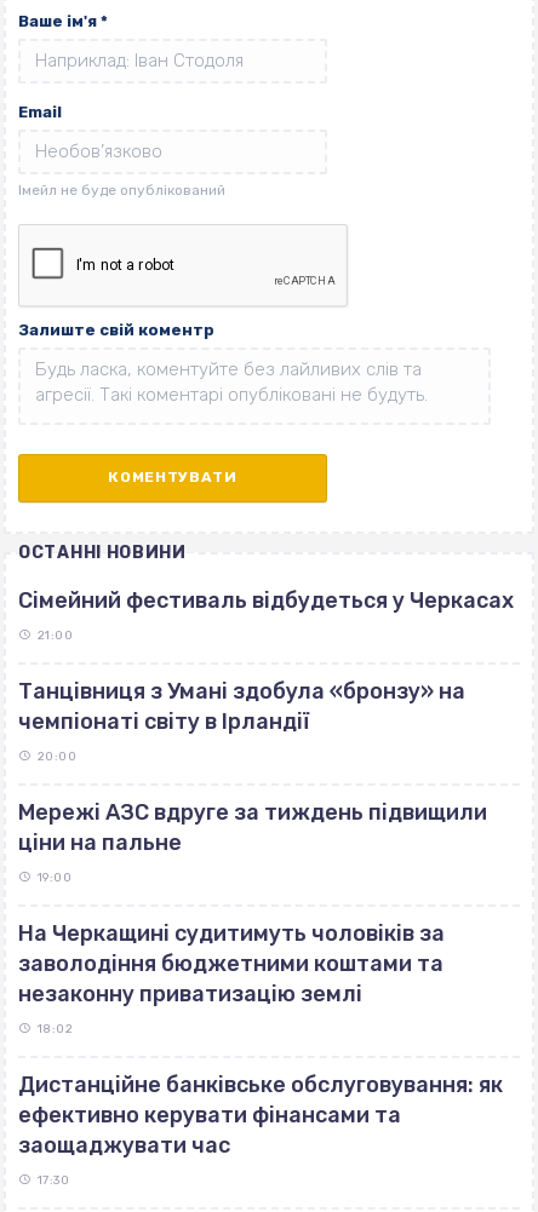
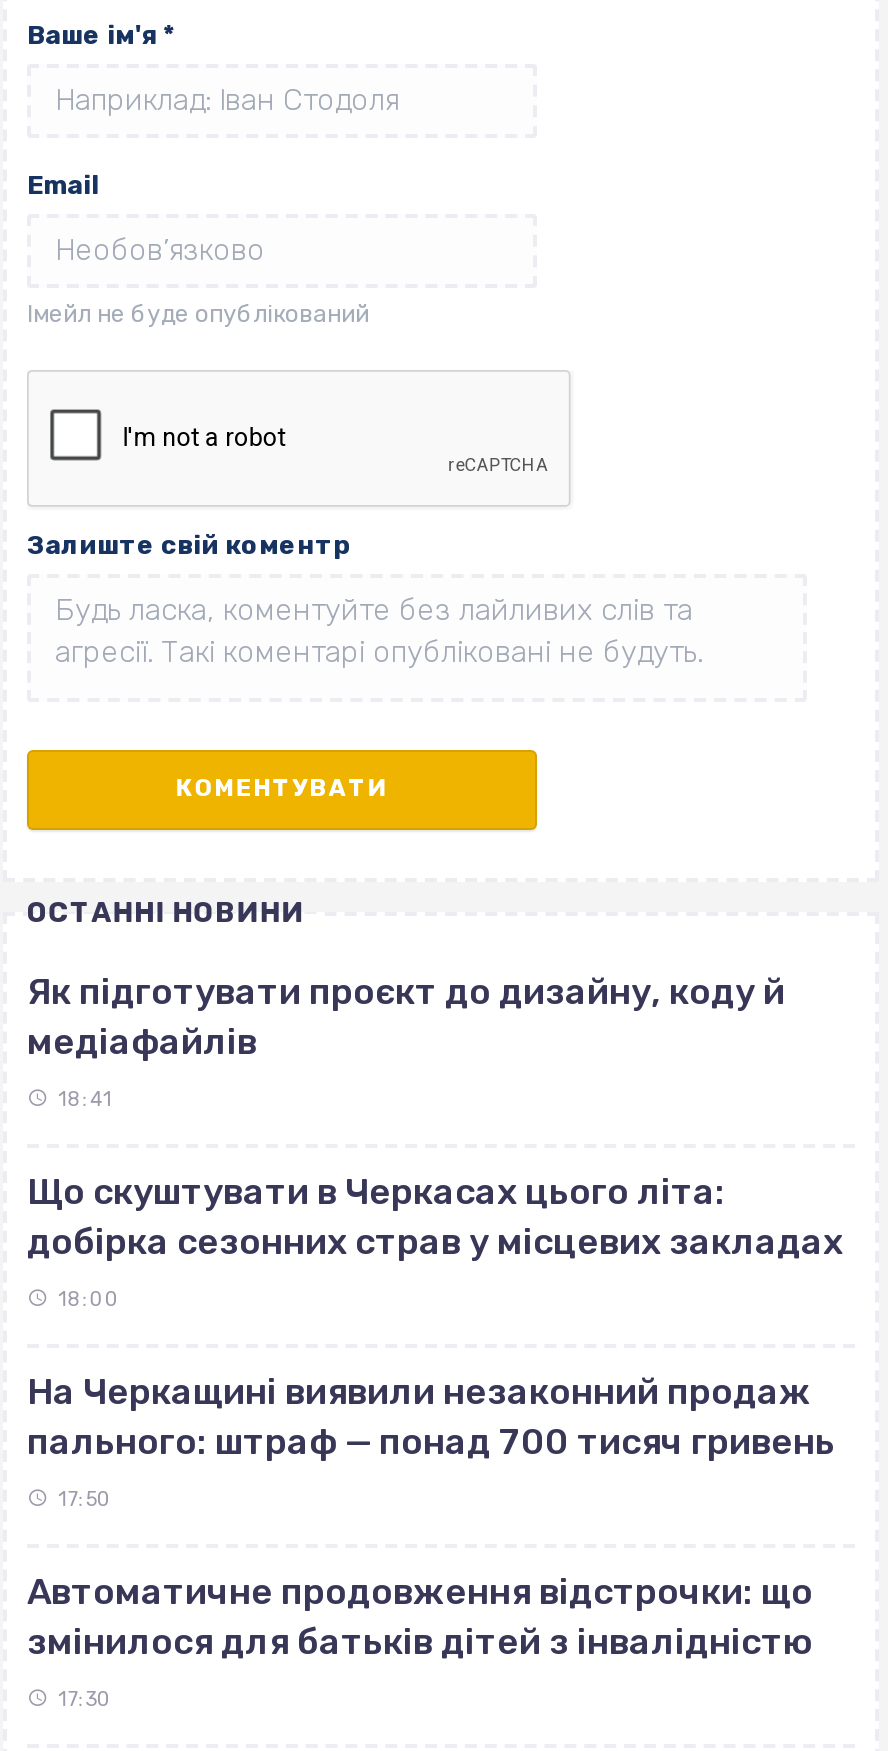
[18,587,514,1158] Сімейний фестиваль відбудеться у Черкасах | 21:00 | Танцівниця з Умані здобула «бронзу» на | чемпіонаті світу в Ірландії | 20:00 | Мережі АЗС вдруге за тиждень підвищили | ціни на пальне | 19:00 | На Черкащині судитимуть чоловіків за | заволодіння бюджетними коштами та | незаконну приватизацію землі | 18:02 | Дистанційне банківське обслуговування: як | ефективно керувати фінансами та | заощаджувати час -> [27,970,843,1664] Як підготувати проєкт до дизайну, коду й | медіафайлів | 18:41 | Що скуштувати в Черкасах цього літа: | добірка сезонних страв у місцевих закладах | 18:00 | На Черкащині виявили незаконний продаж | пального: штраф — понад 700 тисяч гривень | 17:50 | Автоматичне продовження відстрочки: що | змінилося для батьків дітей з інвалідністю

